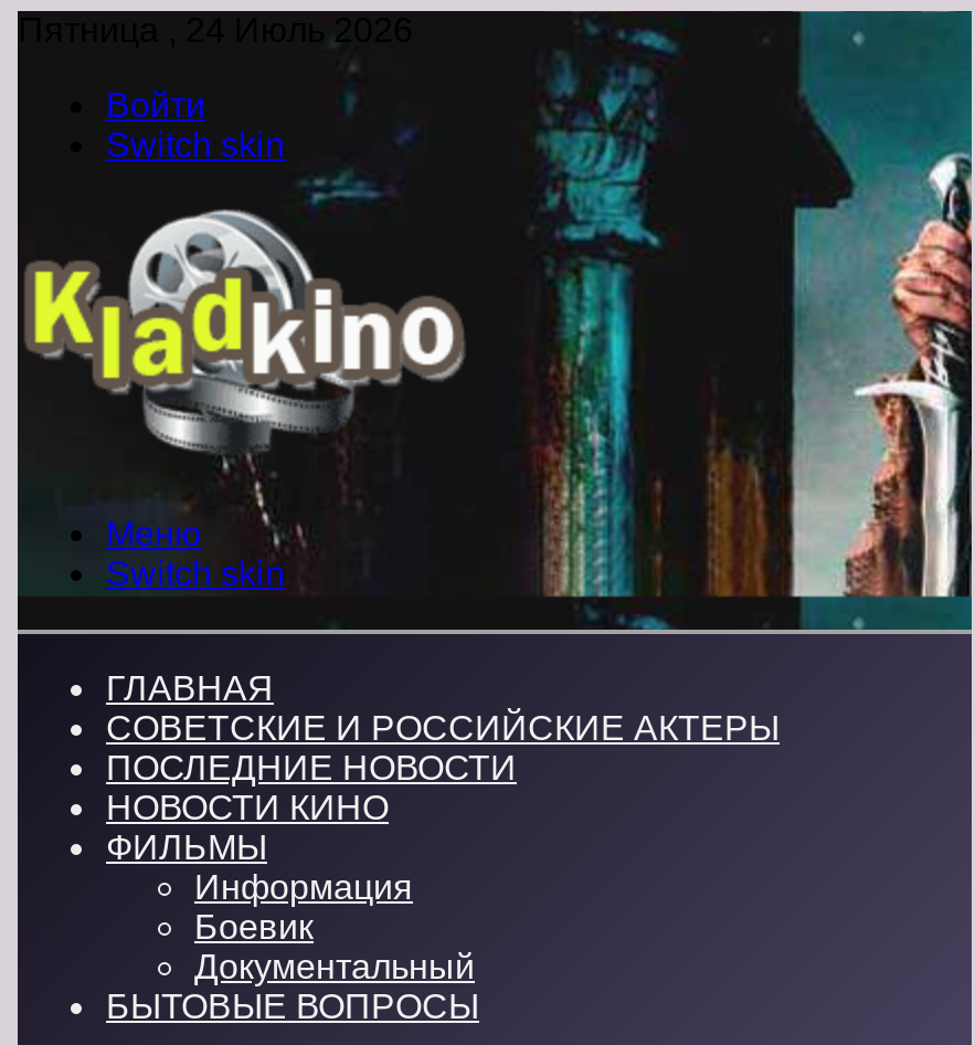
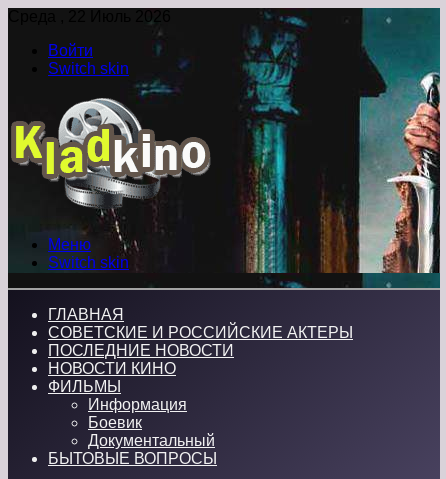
[18,11,413,49] Пятница , 24 Июль 2026 -> [8,8,171,25] Среда , 22 Июль 2026

